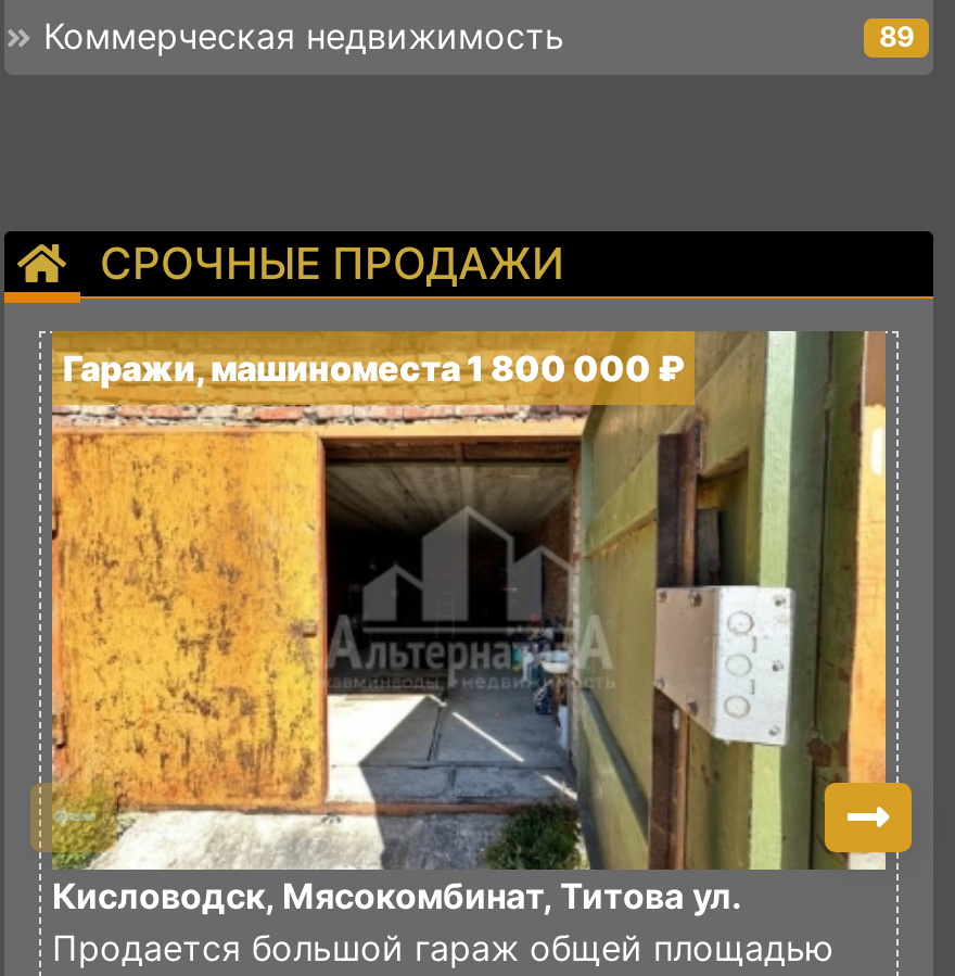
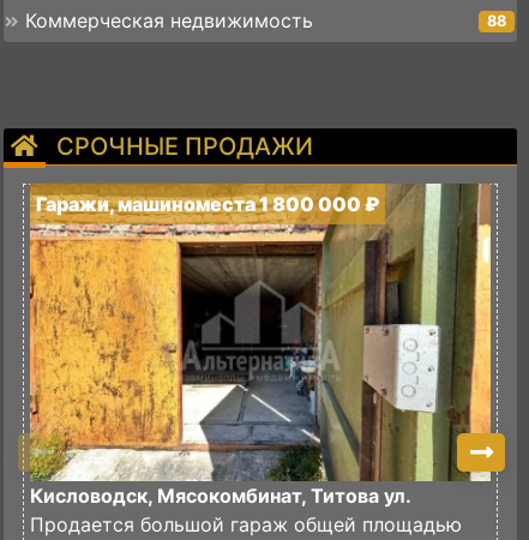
[879,21,914,53] 89 -> [487,12,506,30] 88

